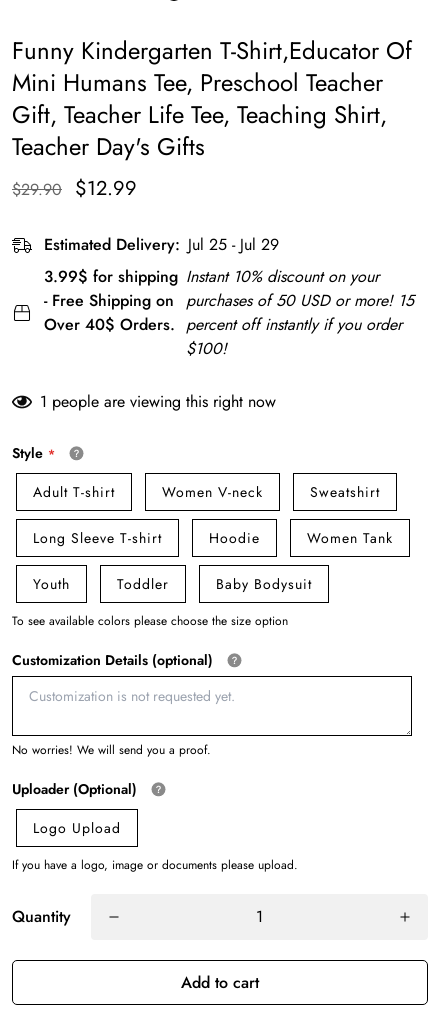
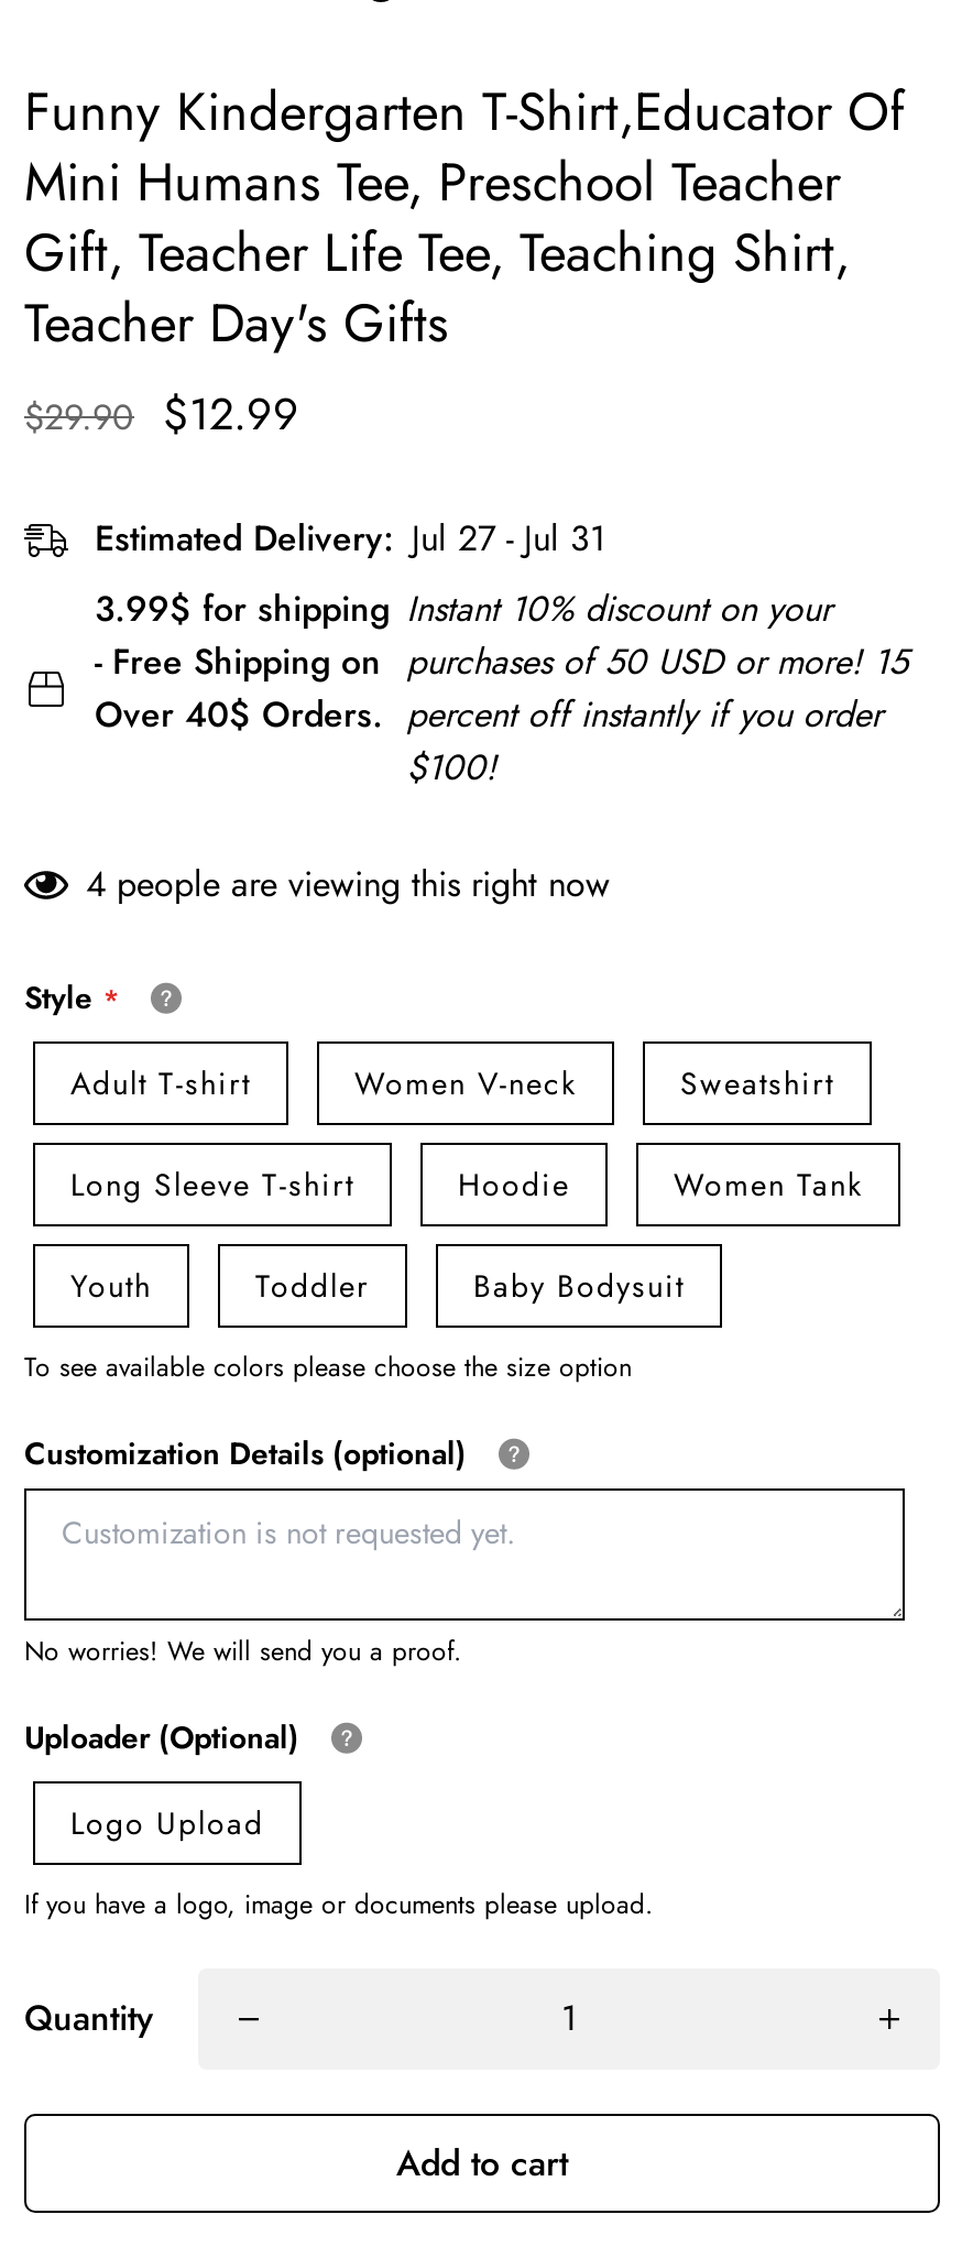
[44,233,279,256] Estimated Delivery: Jul 25 - Jul 29 -> [95,513,605,564] Estimated Delivery: Jul 27 - Jul 31
[40,390,276,413] 1 people are viewing this right now -> [86,859,610,909] 4 people are viewing this right now

